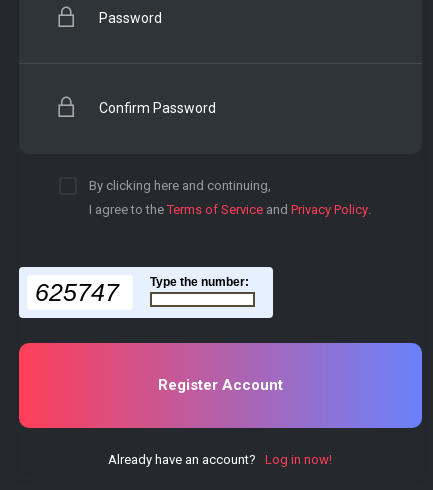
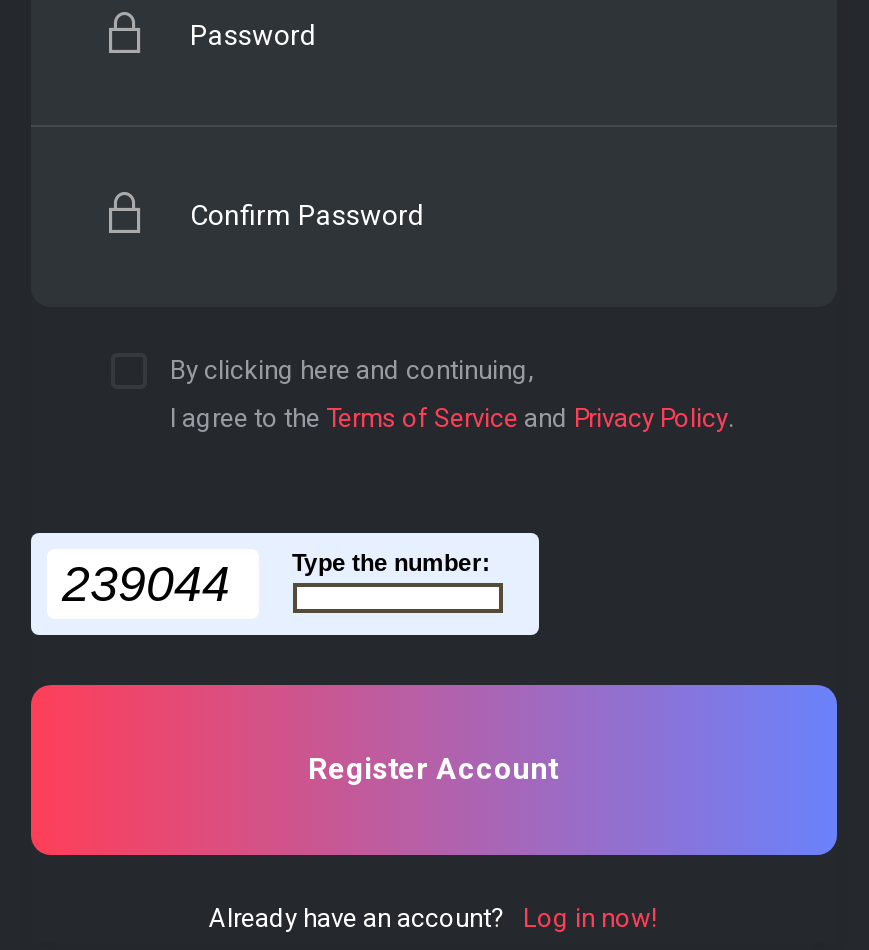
[34,278,118,306] 625747 -> [62,555,230,611] 239044

